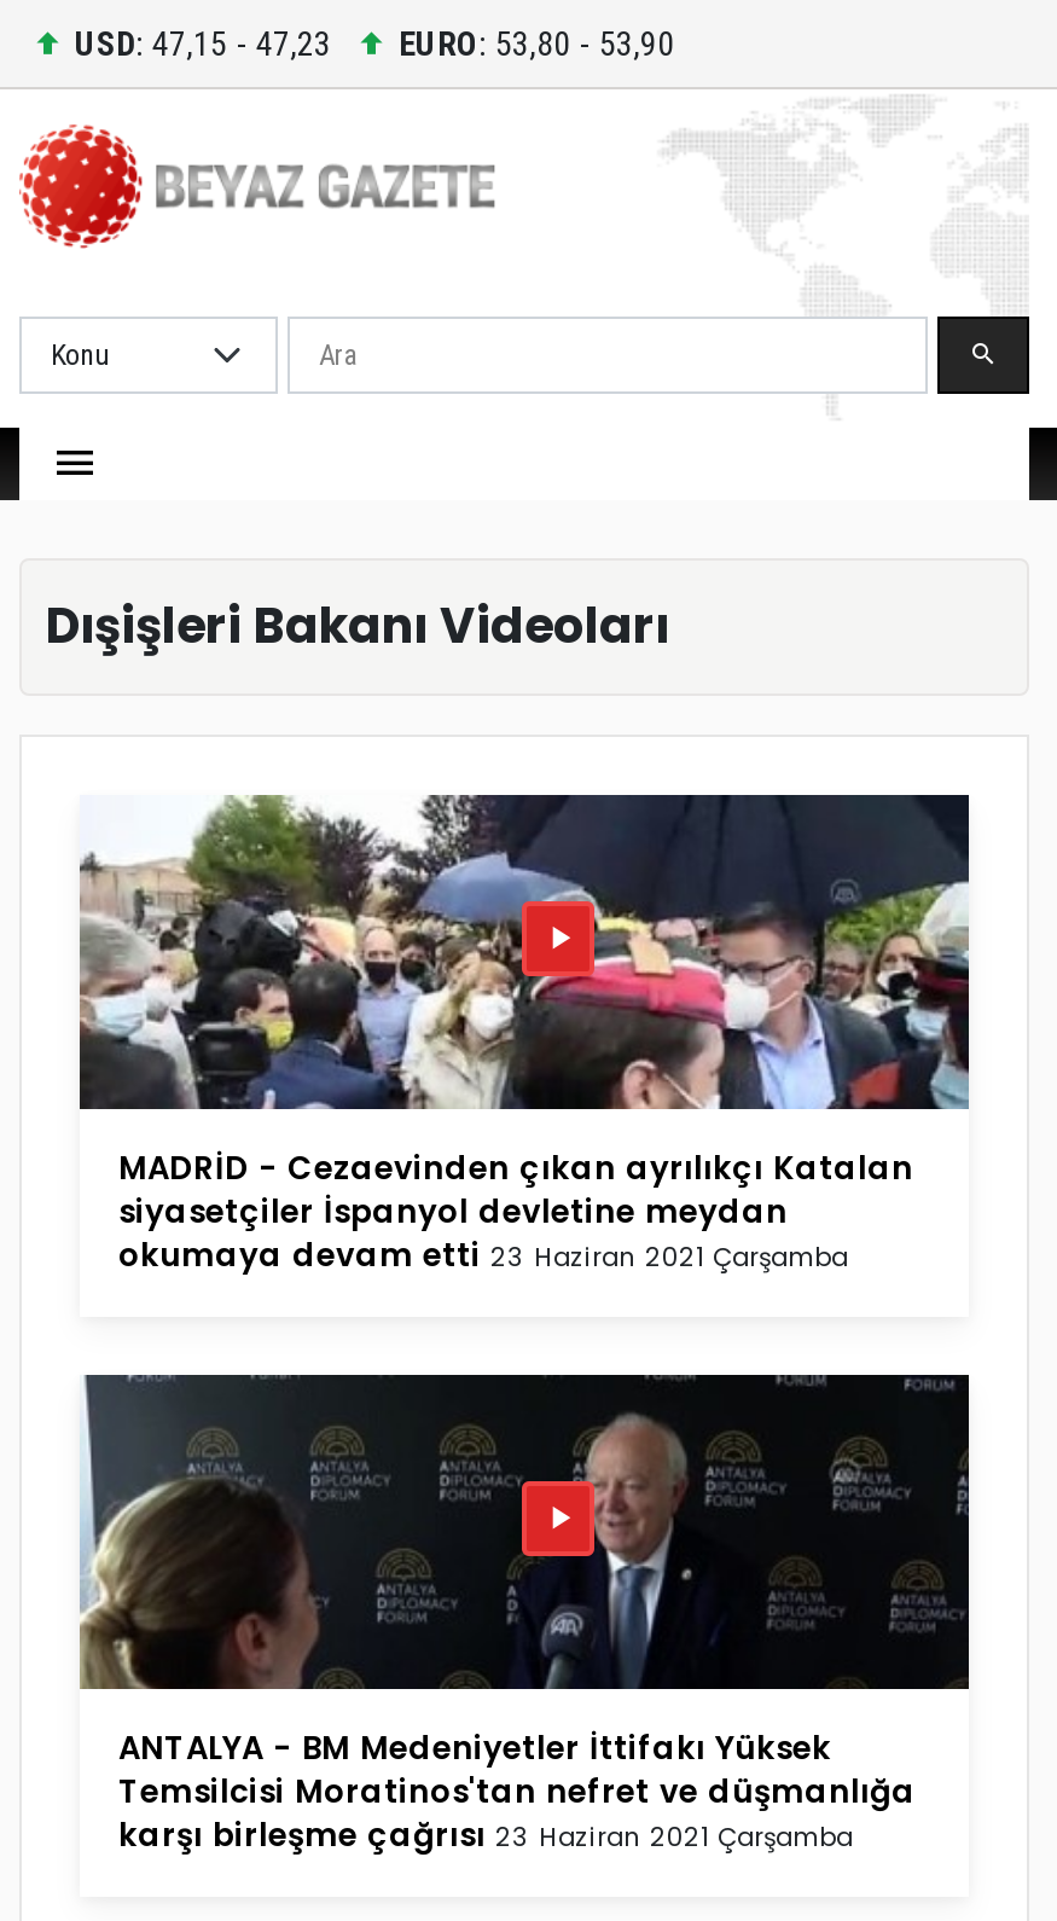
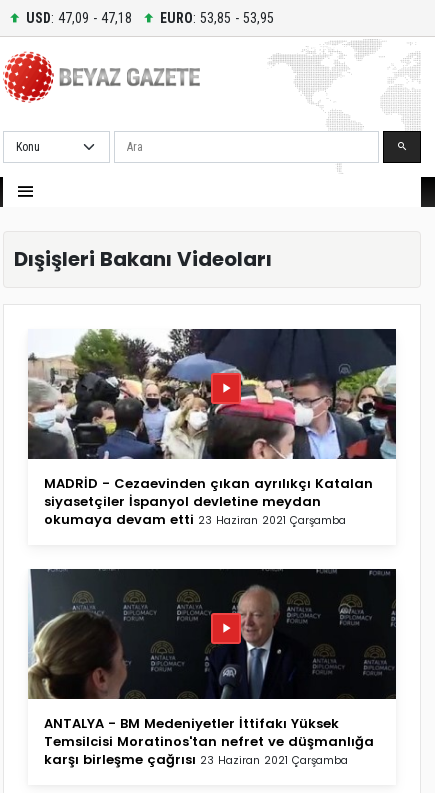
[75,23,331,62] USD: 47,15 - 47,23 -> [26,9,132,25] USD: 47,09 - 47,18
[399,23,674,62] EURO: 53,80 - 53,90 -> [160,9,274,25] EURO: 53,85 - 53,95

